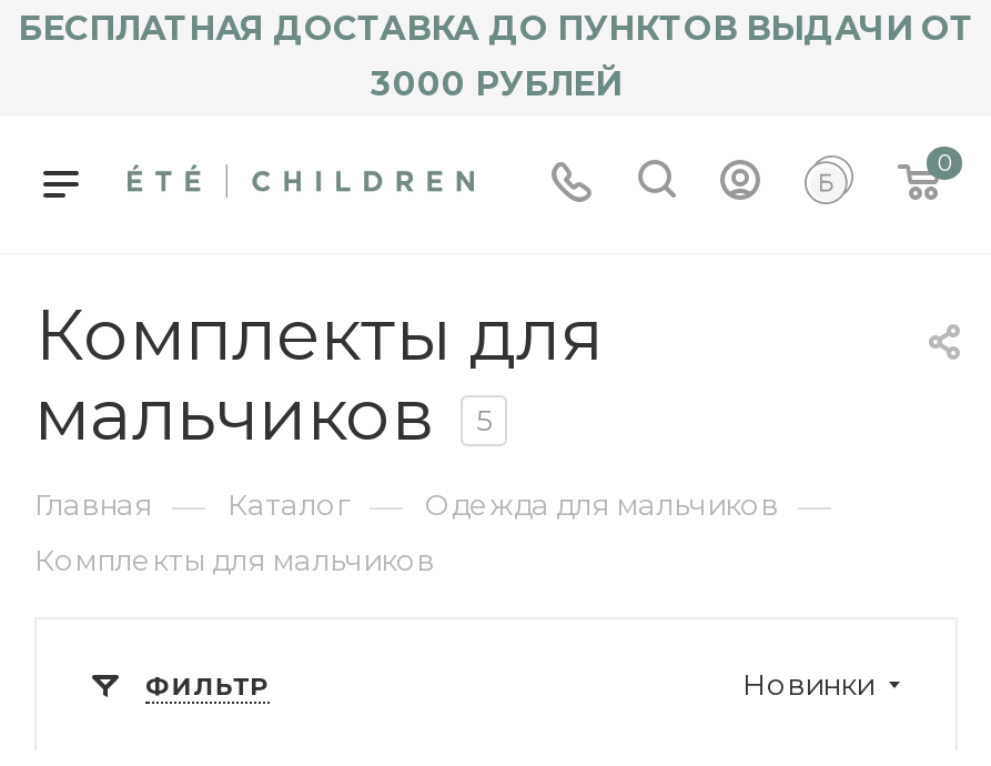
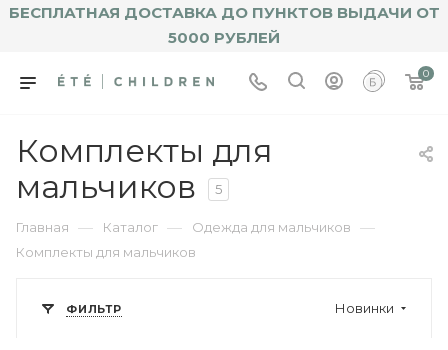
[371,62,621,104] 3000 РУБЛЕЙ -> [168,28,280,47] 5000 РУБЛЕЙ

